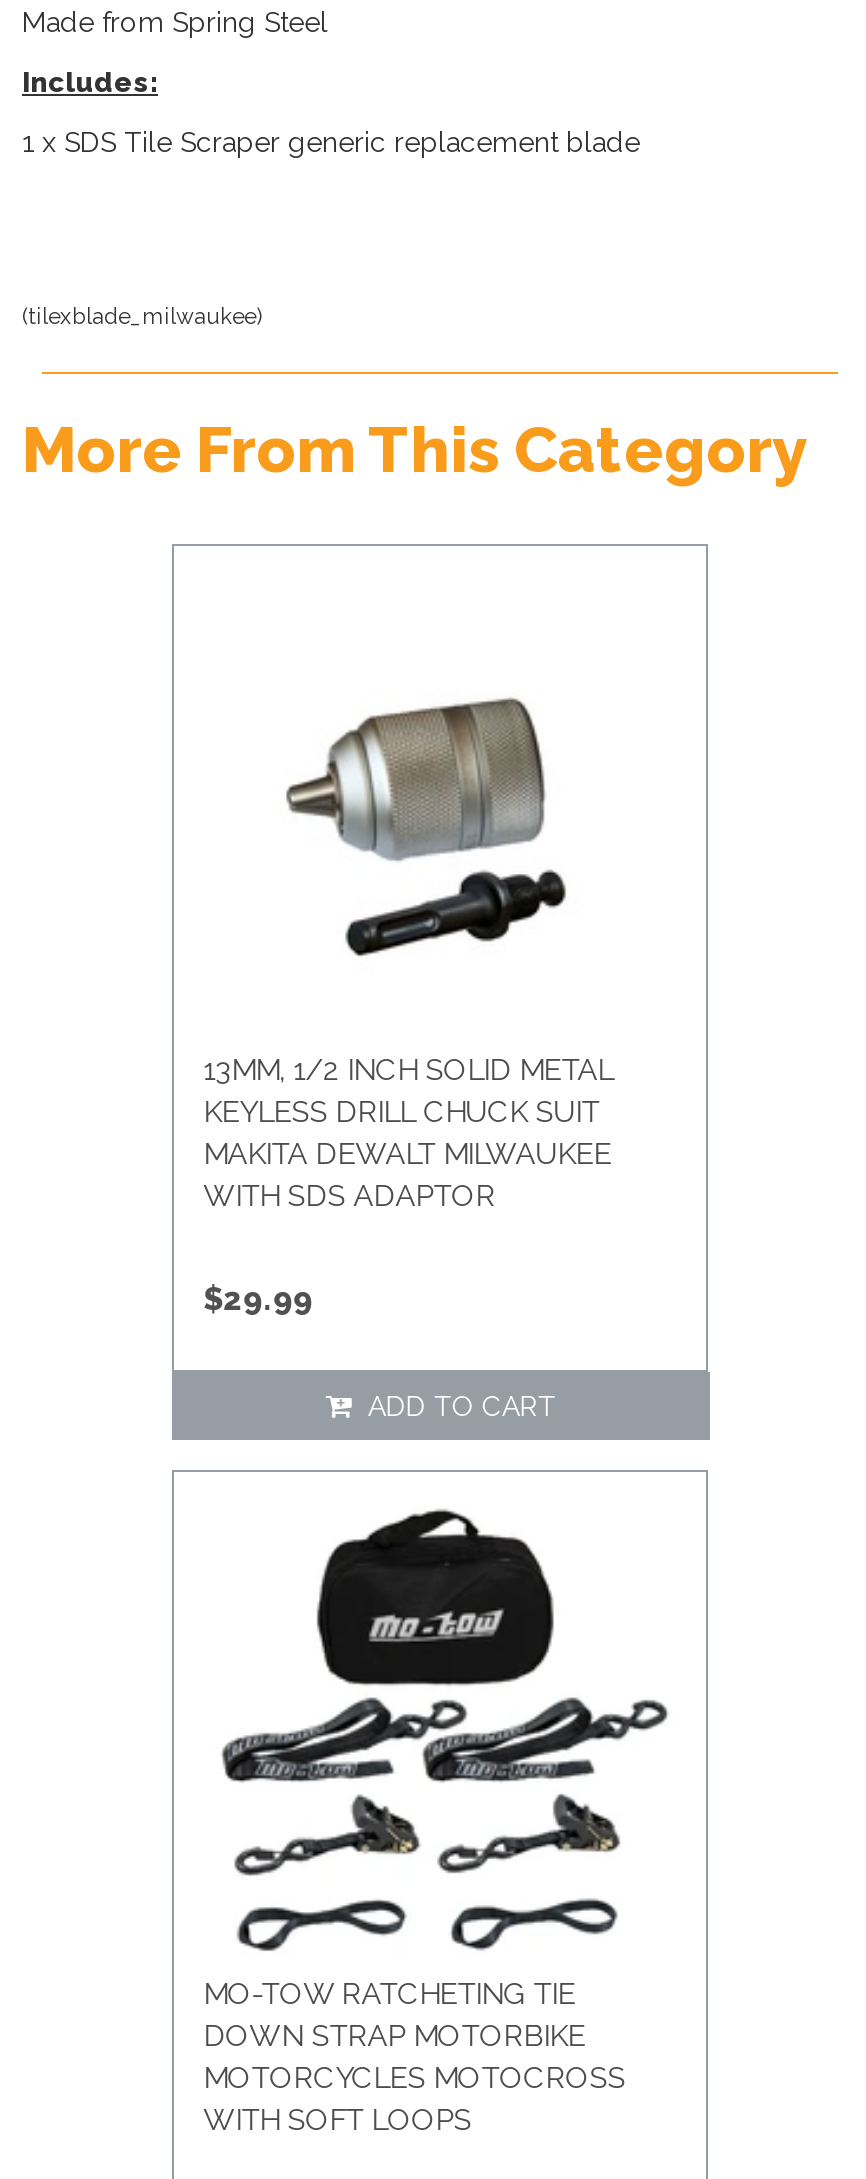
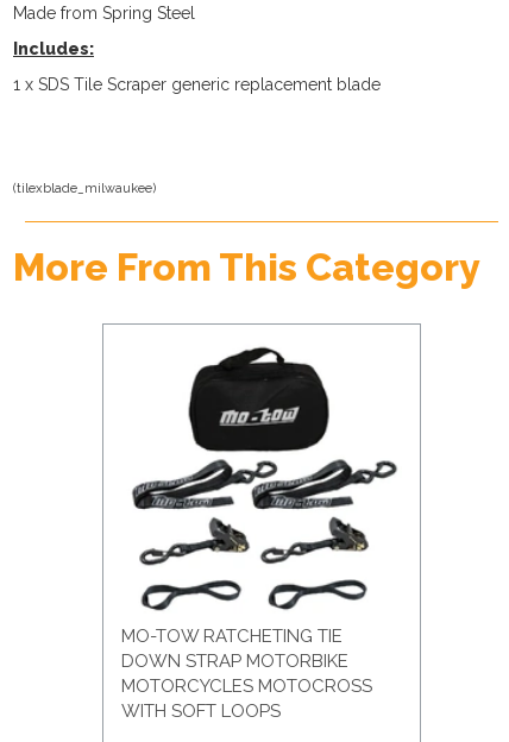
[284,696,568,958] [image] -> none
[203,1051,613,1421] 13MM, 1/2 INCH SOLID METAL | KEYLESS DRILL CHUCK SUIT | MAKITA DEWALT MILWAUKEE | WITH SDS ADAPTOR | $29.99 | ADD TO CART -> none

